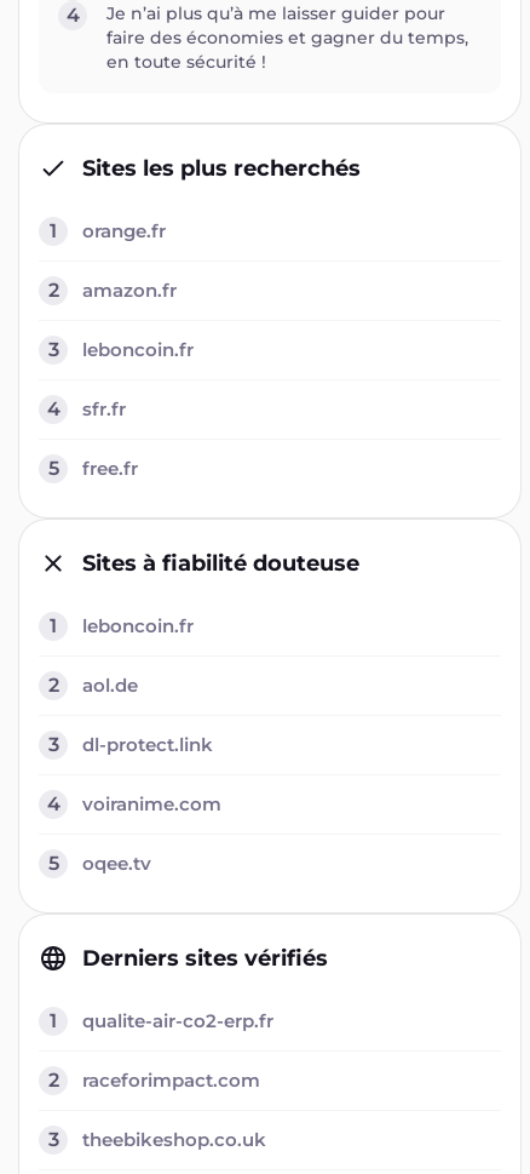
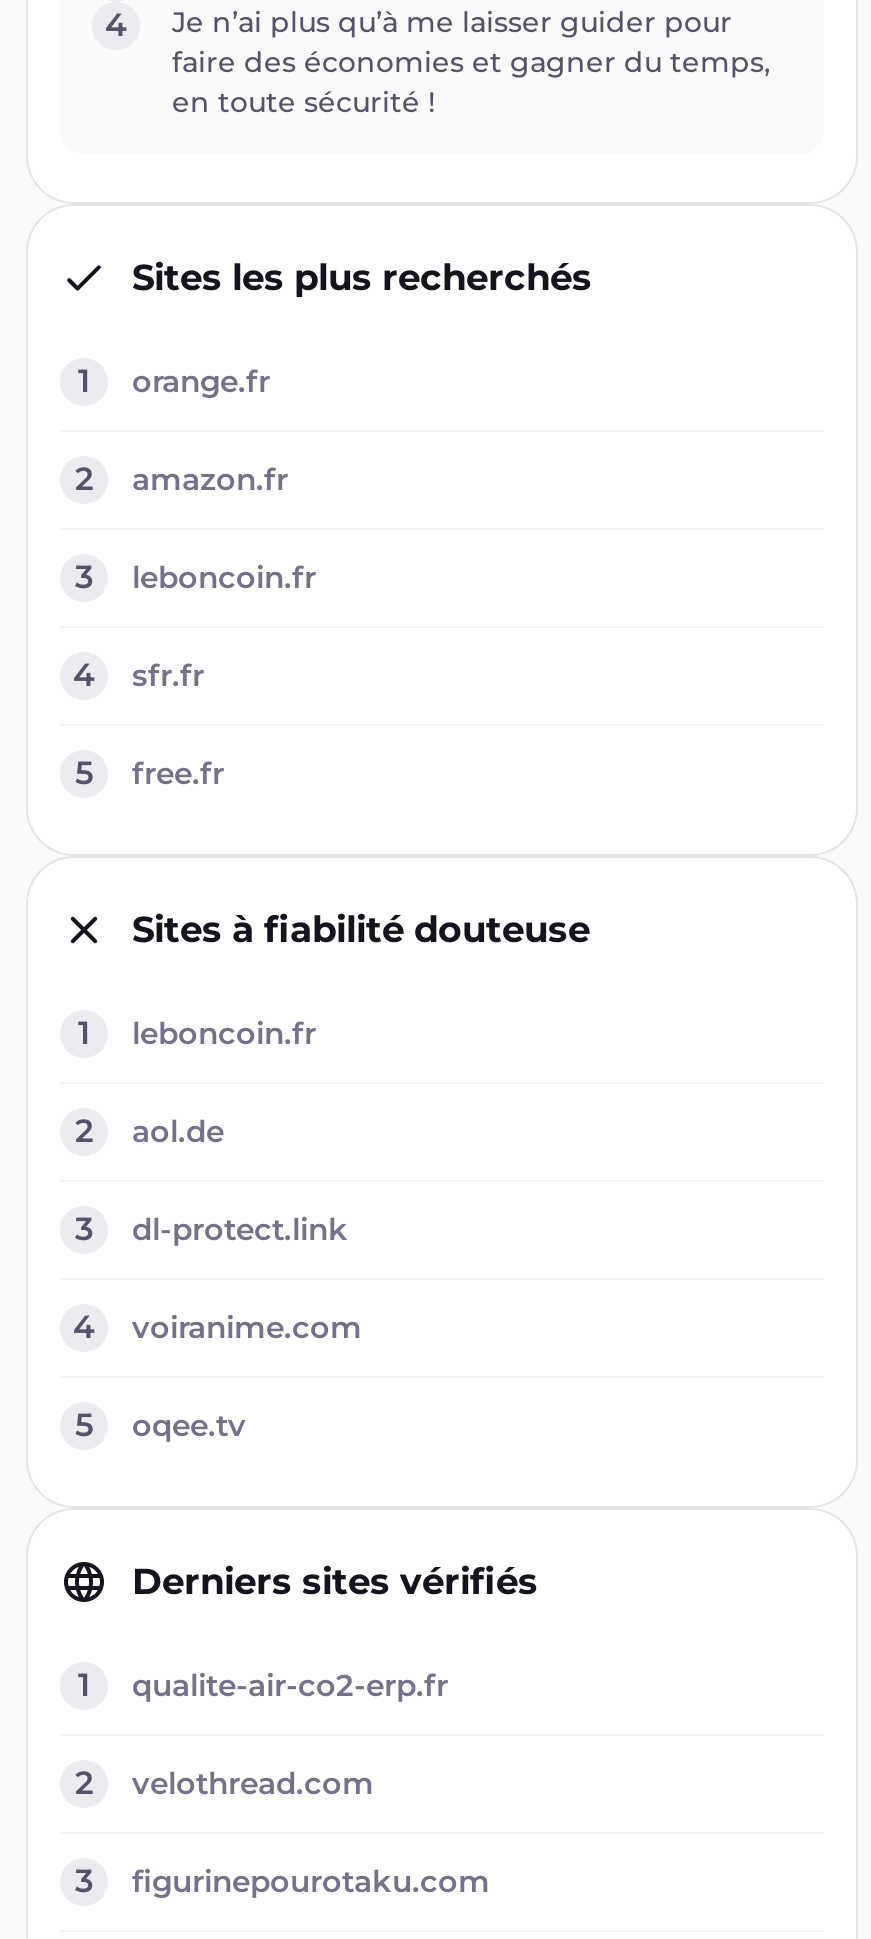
[82,1069,260,1092] raceforimpact.com -> [132,1764,374,1802] velothread.com
[82,1128,266,1151] theebikeshop.co.uk -> [132,1862,490,1900] figurinepourotaku.com

